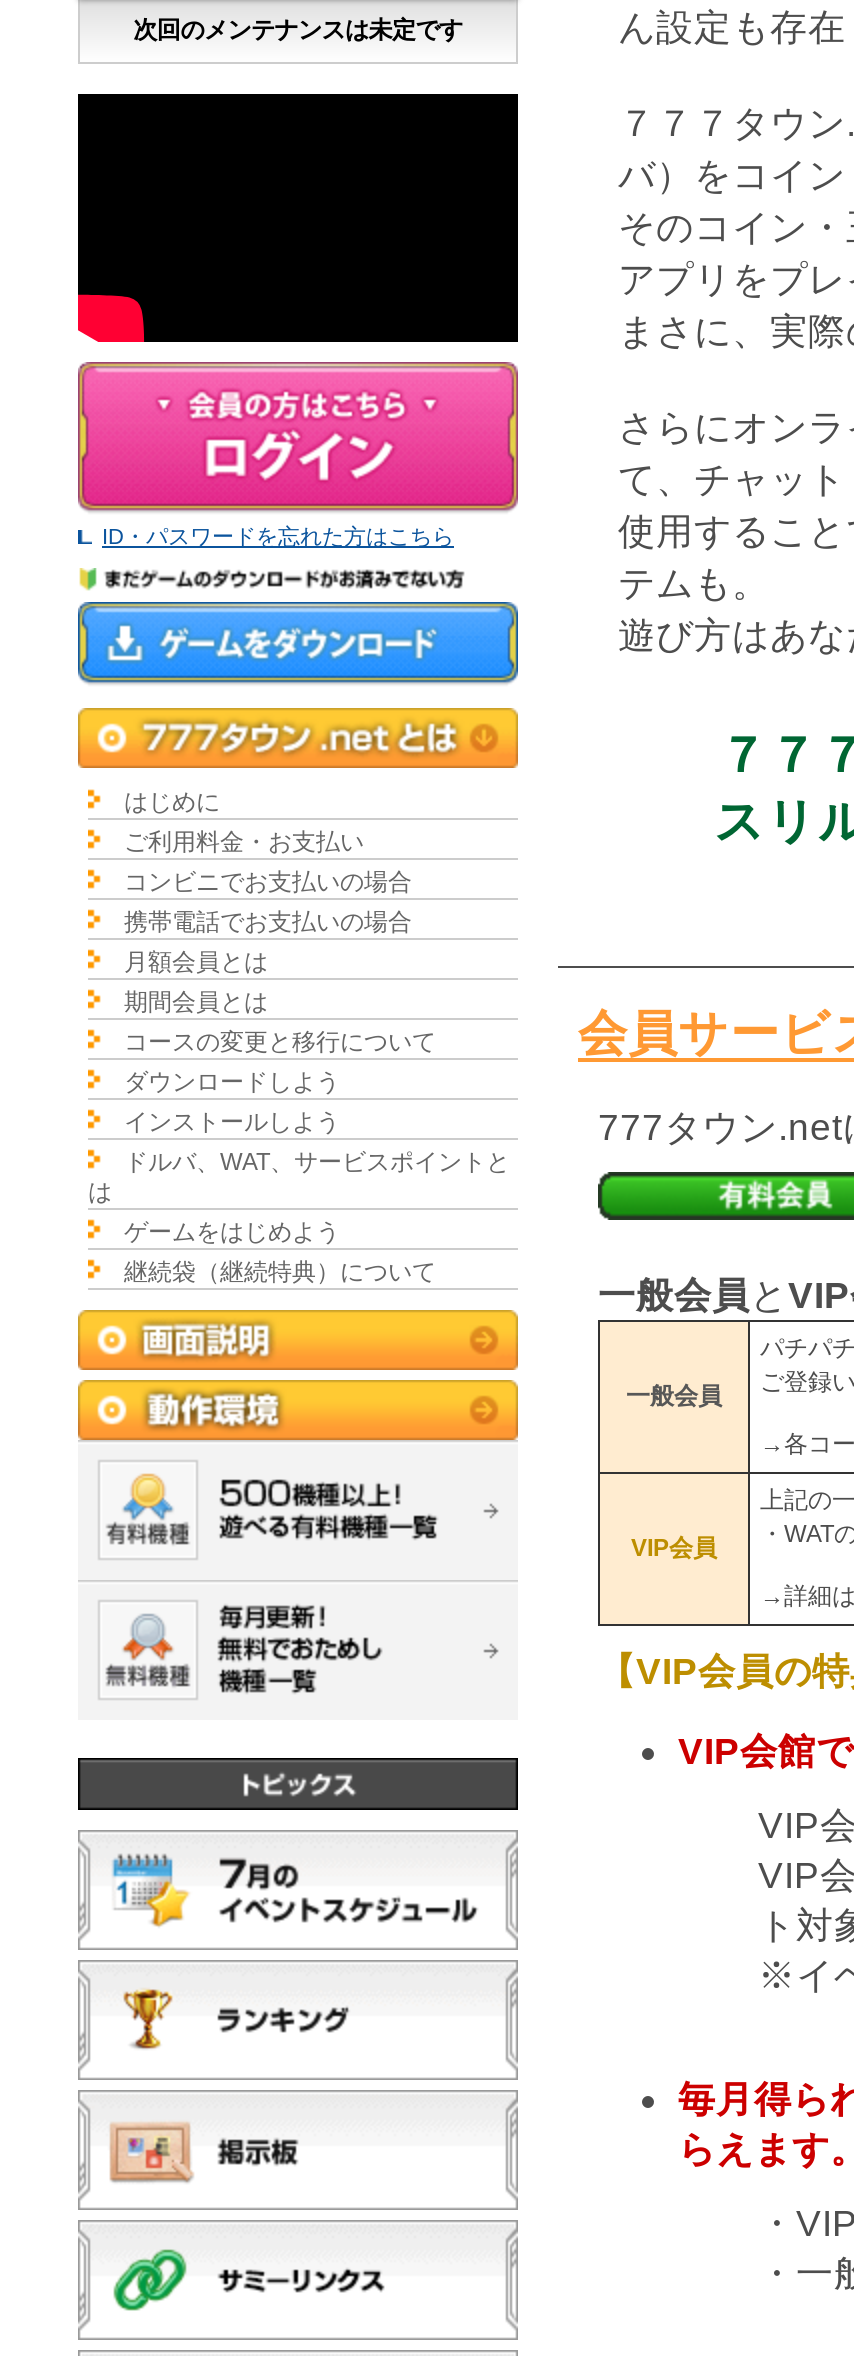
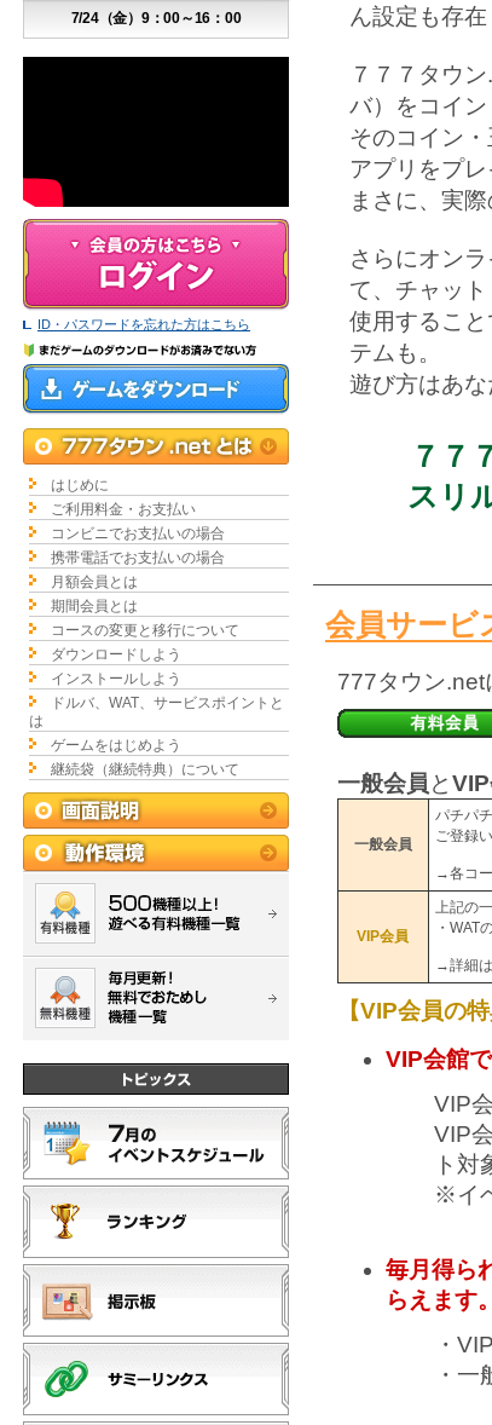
[133,16,463,44] 次回のメンテナンスは未定です -> [71,10,241,27] 7/24（金）9：00～16：00

